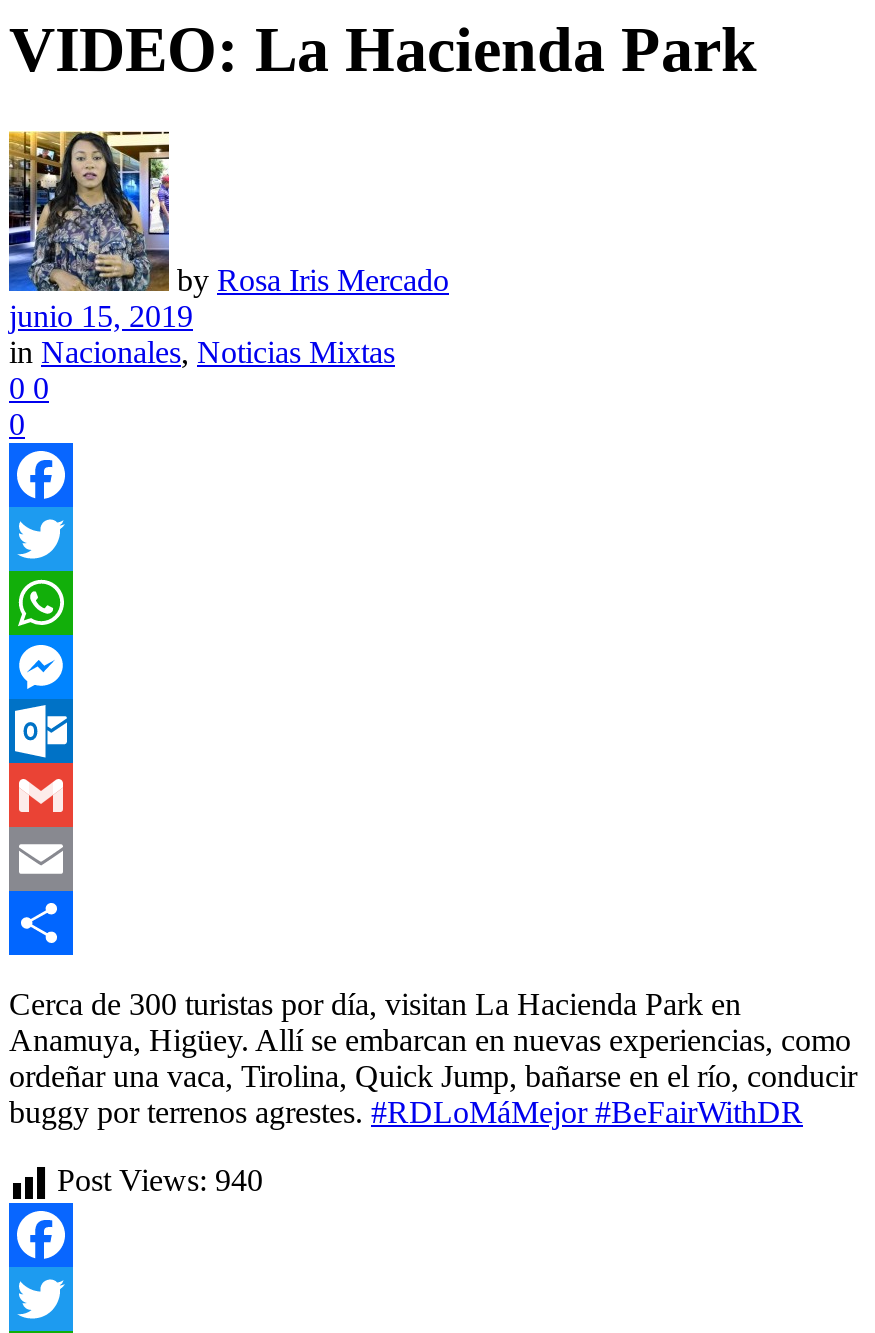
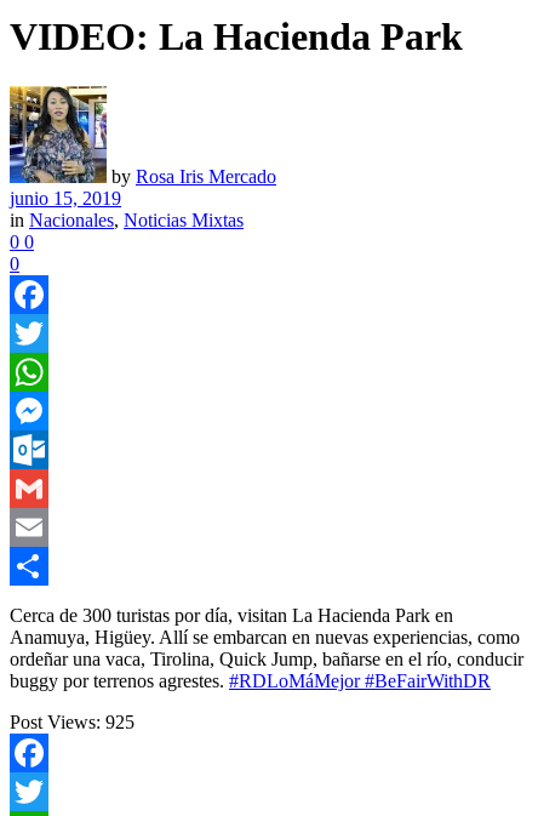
[57,1163,263,1197] Post Views: 940 -> [10,711,134,732] Post Views: 925

